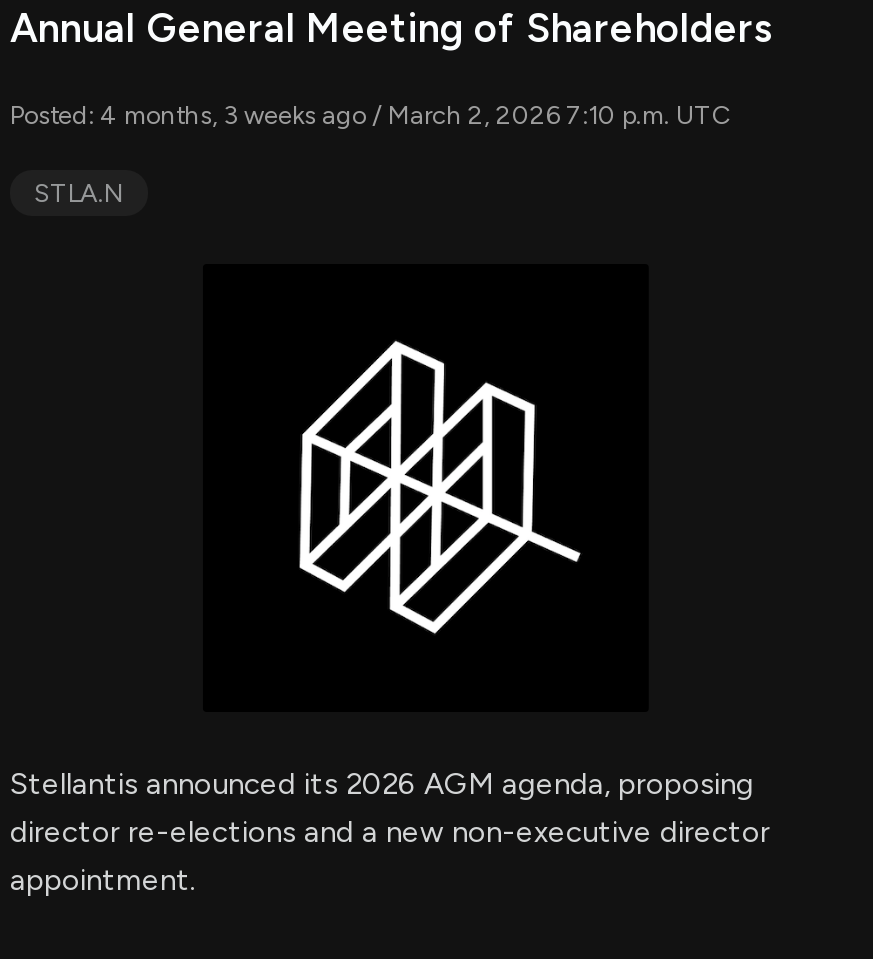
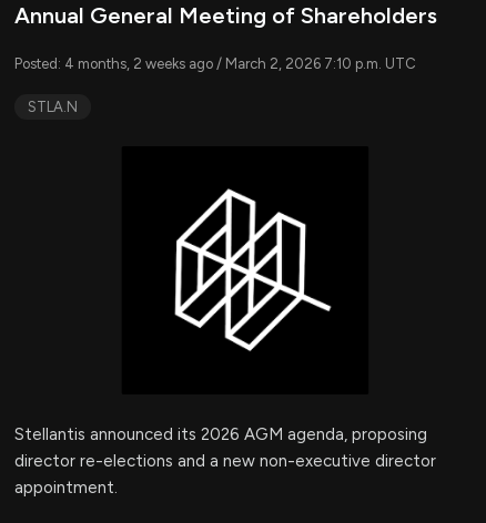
[10,100,732,130] Posted: 4 months, 3 weeks ago / March 2, 2026 7:10 p.m. UTC -> [14,55,416,72] Posted: 4 months, 2 weeks ago / March 2, 2026 7:10 p.m. UTC

